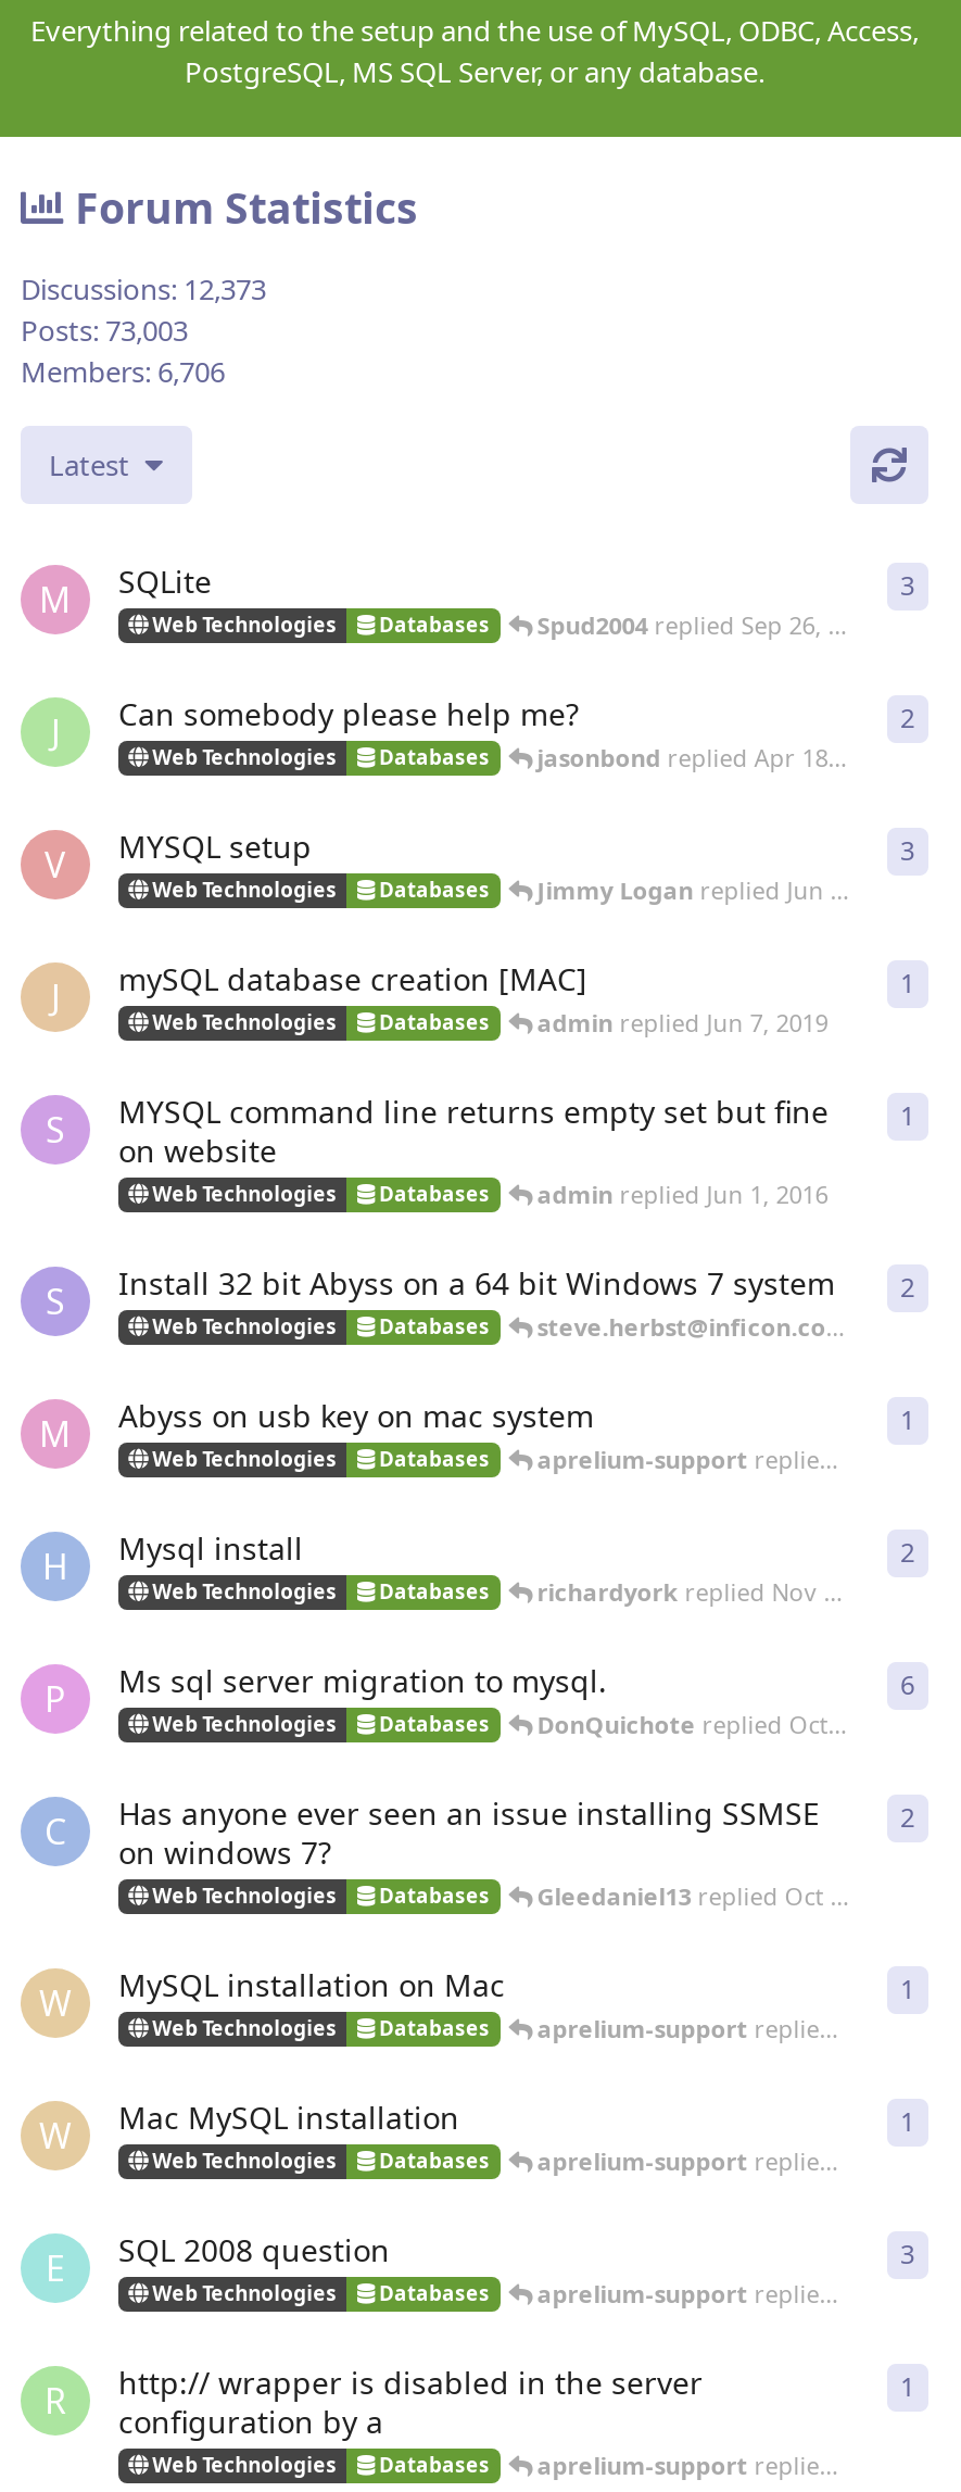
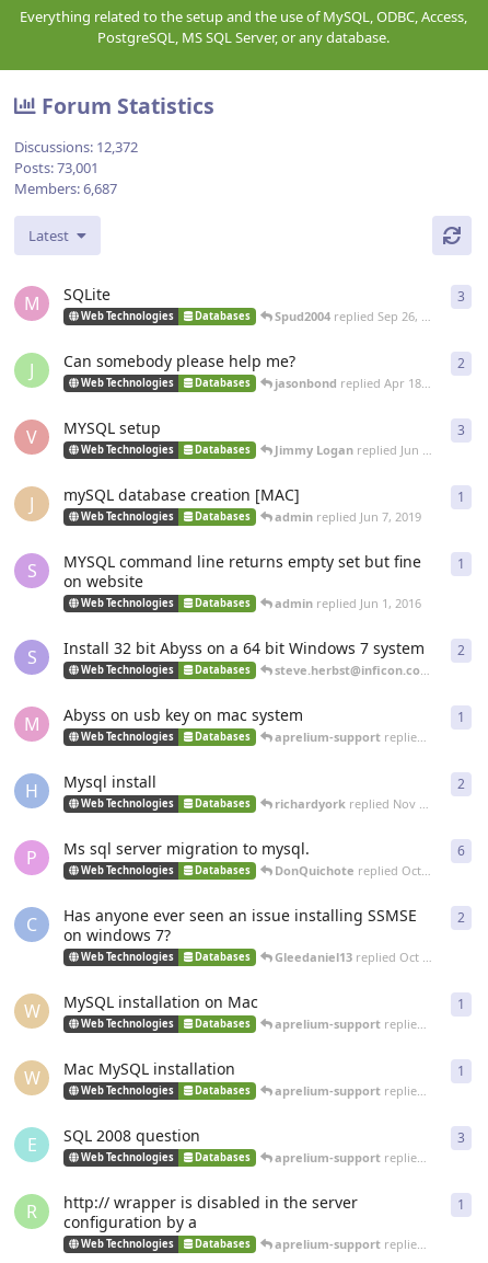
[21,270,266,309] Discussions: 12,373 -> [14,137,138,157] Discussions: 12,372
[21,311,188,350] Posts: 73,003 -> [14,158,98,178] Posts: 73,001
[21,352,225,392] Members: 6,706 -> [14,179,117,198] Members: 6,687

